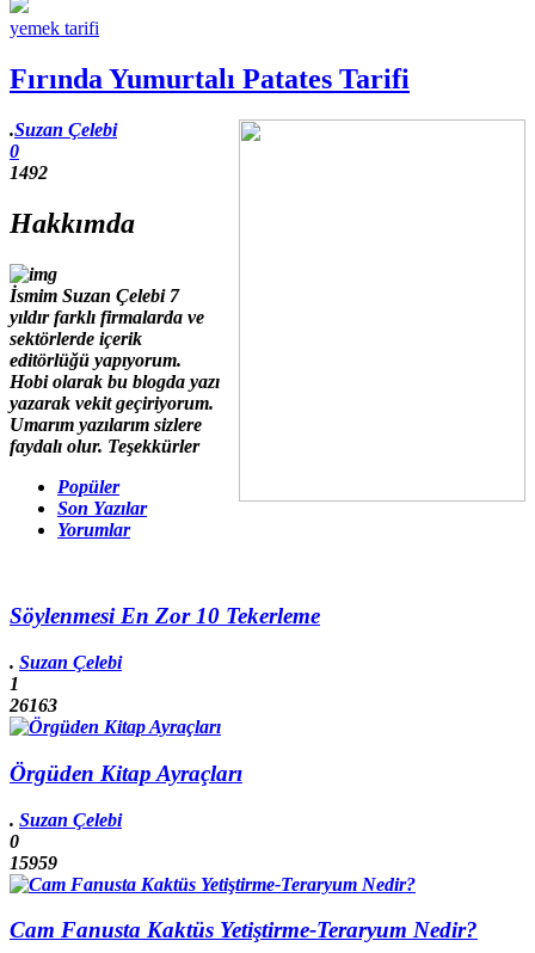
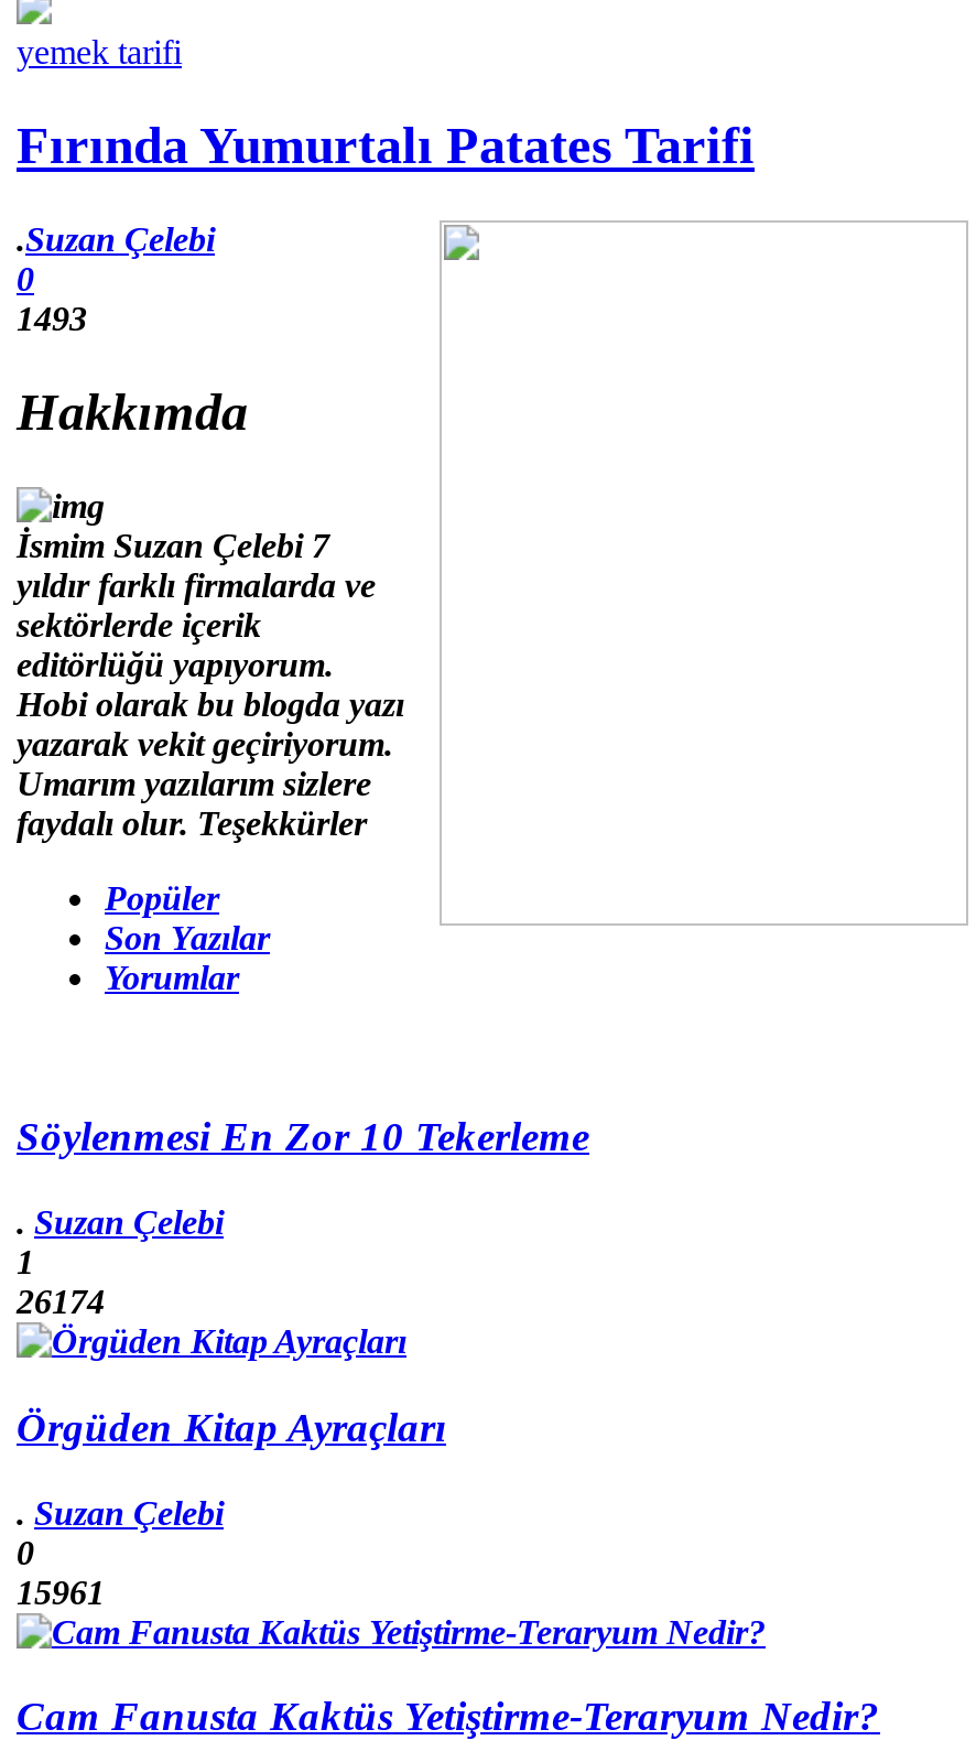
[10,162,48,182] 1492 -> [17,299,87,337] 1493
[10,695,57,715] 26163 -> [17,1283,105,1320] 26174
[10,852,57,872] 15959 -> [17,1572,105,1610] 15961

